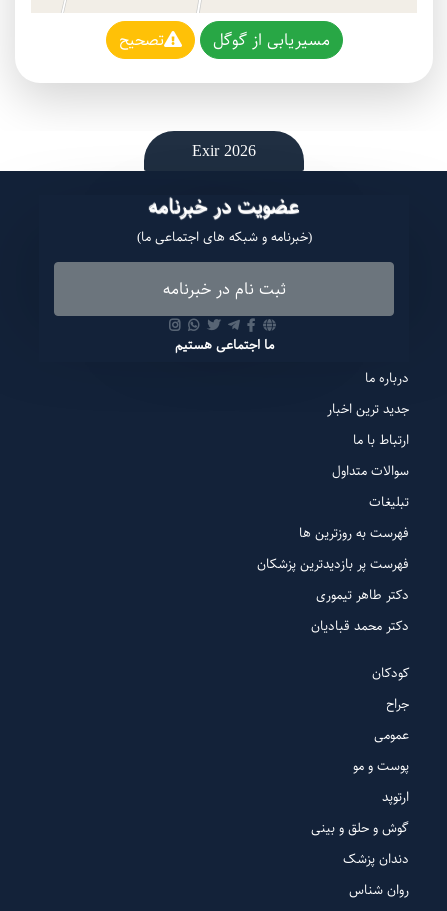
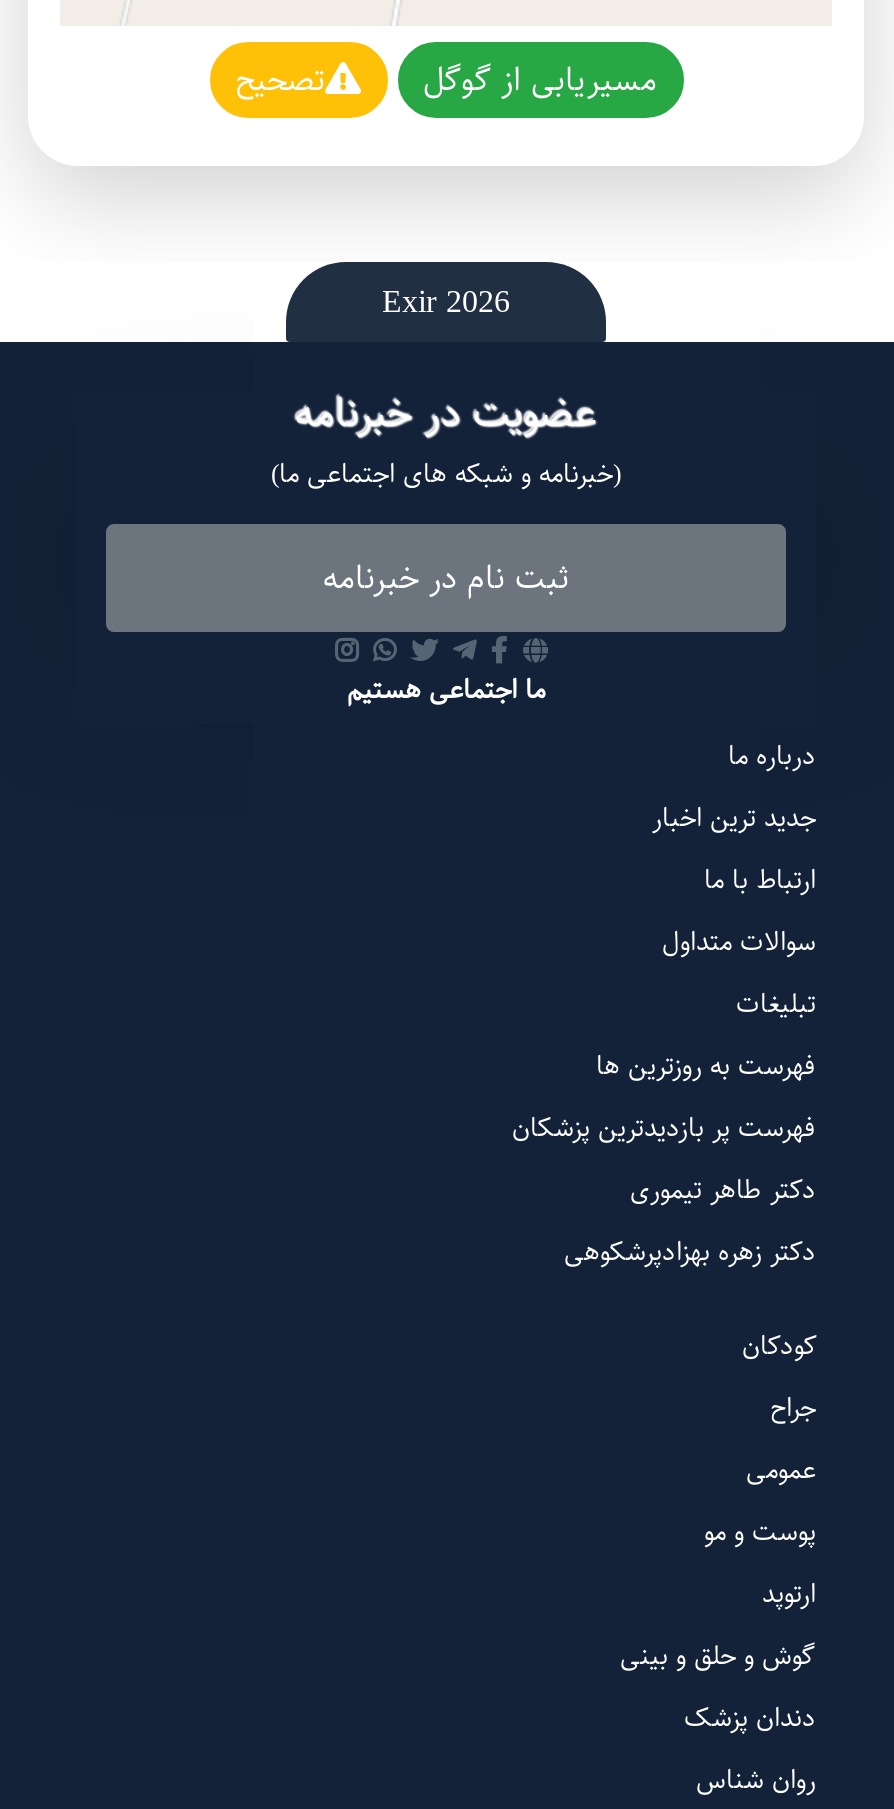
[311,614,409,635] دکتر محمد قبادیان -> [564,1229,816,1271] دکتر زهره بهزادپرشکوهی

